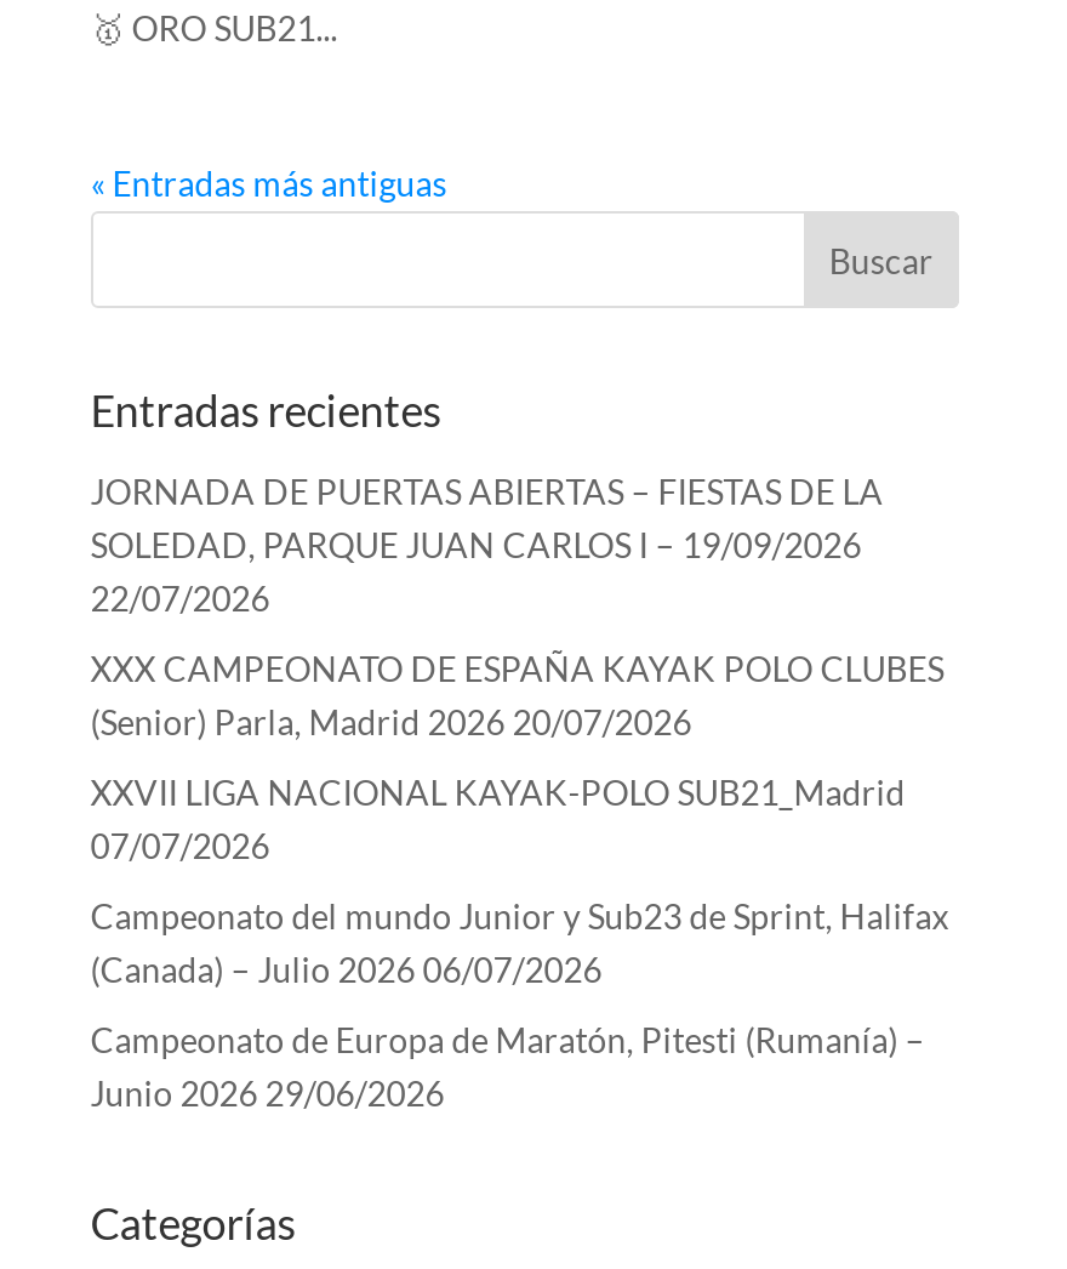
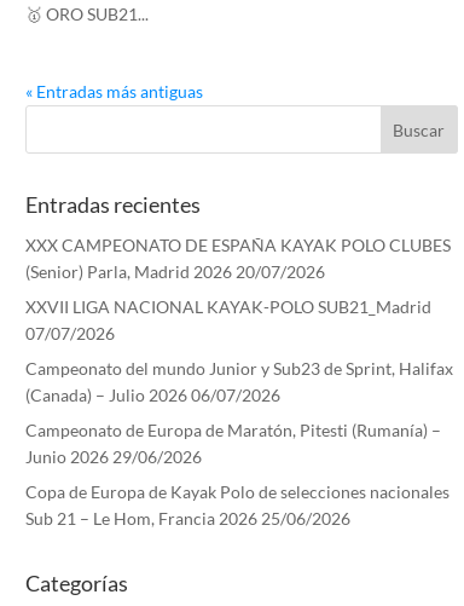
[90,472,883,620] JORNADA DE PUERTAS ABIERTAS – FIESTAS DE LA | SOLEDAD, PARQUE JUAN CARLOS I – 19/09/2026 | 22/07/2026 -> none
moved [90,649,949,1115] -> [25,235,453,468]: XXX CAMPEONATO DE ESPAÑA KAYAK POLO CLUBES | (Senior) Parla, Madrid 2026 20/07/2026 | XXVII LIGA NACIONAL KAYAK-POLO SUB21_Madrid | 07/07/2026 | Campeonato del mundo Junior y Sub23 de Sprint, Halifax | (Canada) – Julio 2026 06/07/2026 | Campeonato de Europa de Maratón, Pitesti (Rumanía) – | Junio 2026 29/06/2026
none -> [25,482,449,529] Copa de Europa de Kayak Polo de selecciones nacionales | Sub 21 – Le Hom, Francia 2026 25/06/2026

